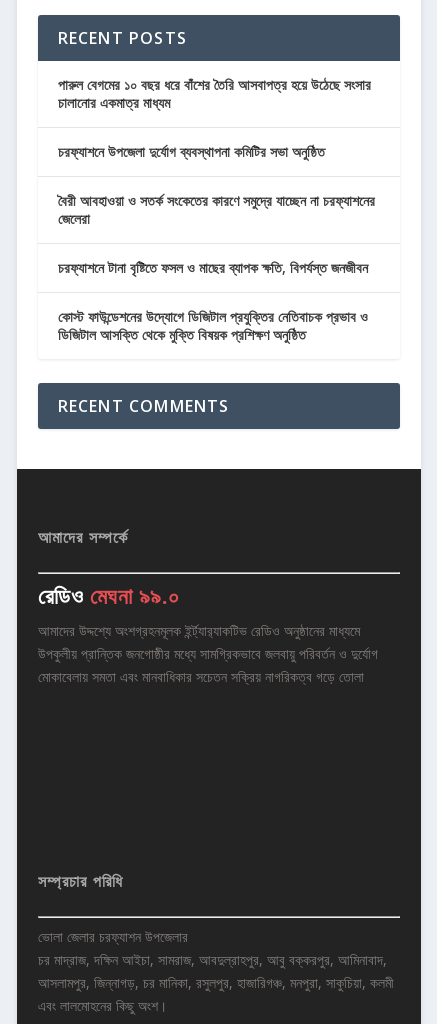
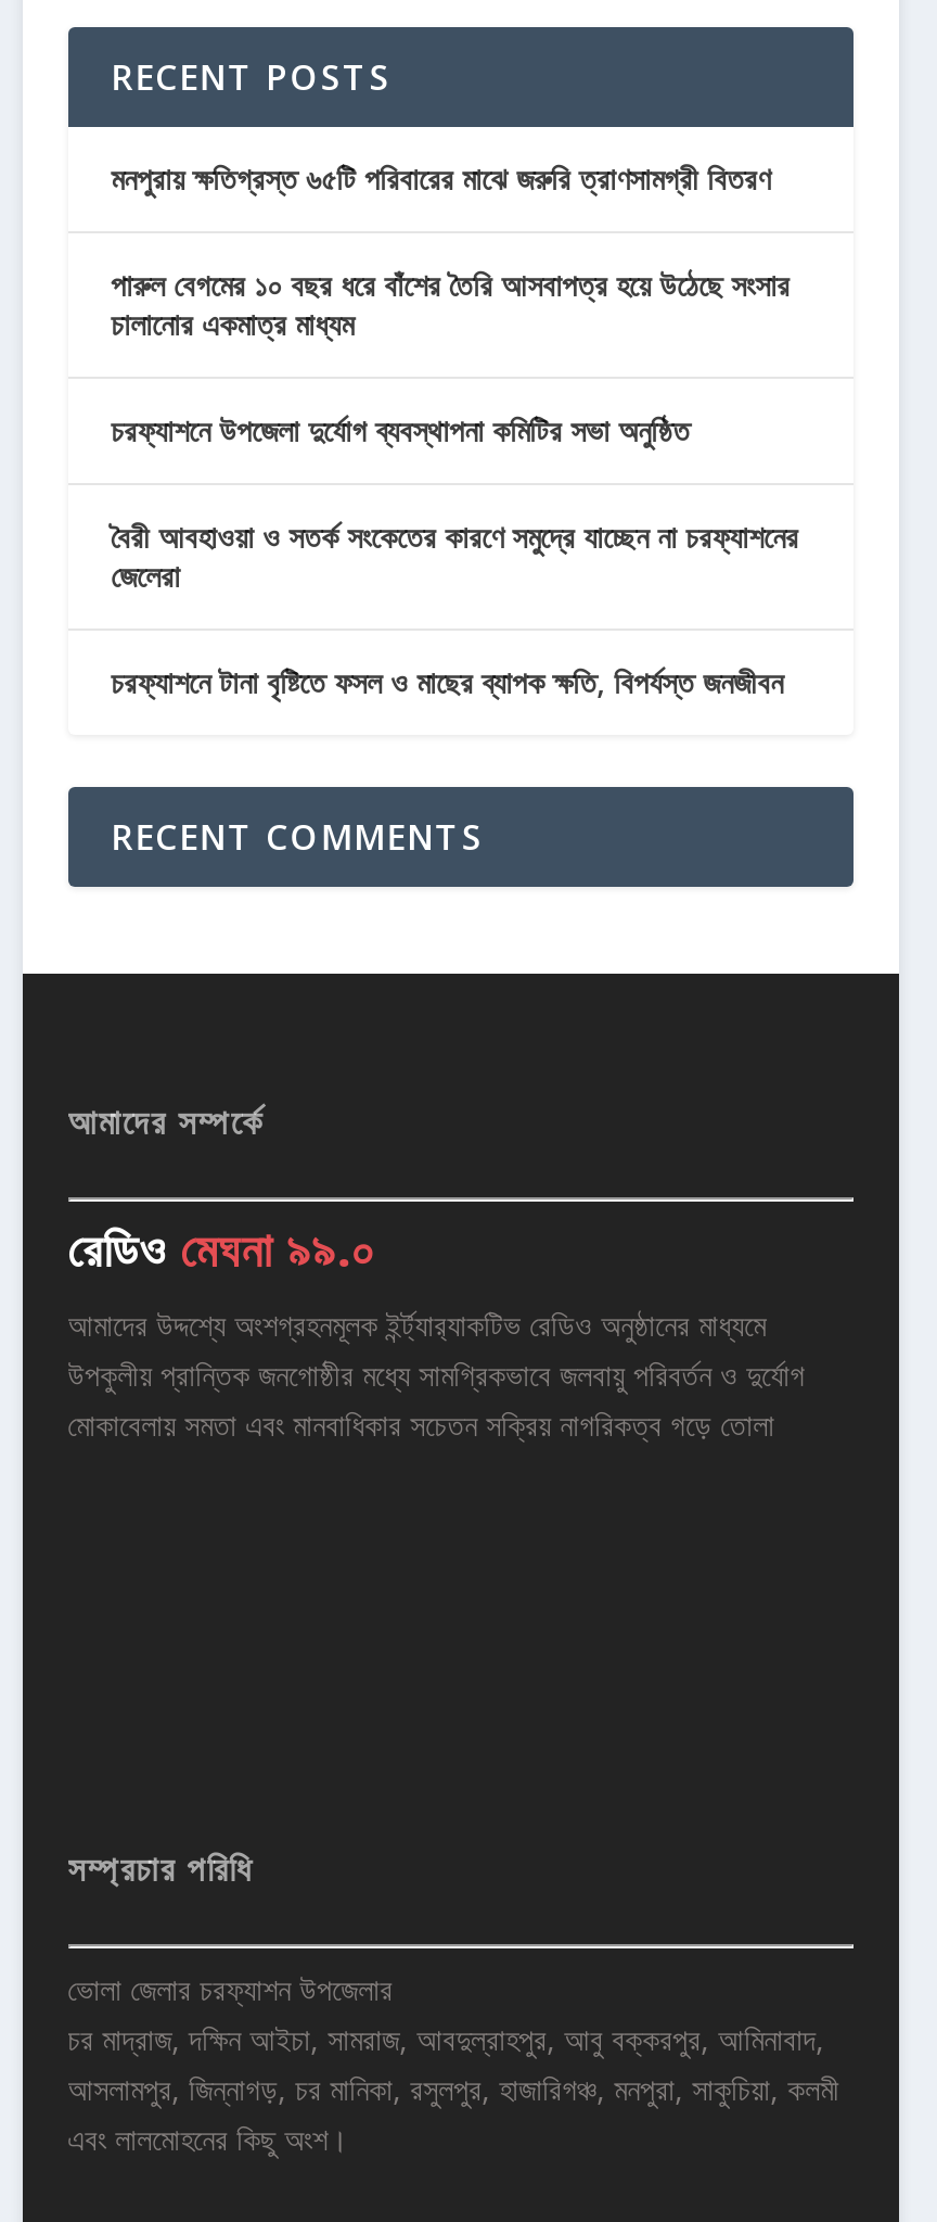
none -> [111,157,770,198] মনপুরায় ক্ষতিগ্রস্ত ৬৫টি পরিবারের মাঝে জরুরি ত্রাণসামগ্রী বিতরণ
moved [58,75,375,277] -> [111,263,798,702]: পারুল বেগমের ১০ বছর ধরে বাঁশের তৈরি আসবাপত্র হয়ে উঠেছে সংসার | চালানোর একমাত্র মাধ্যম | চরফ্যাশনে উপজেলা দুর্যোগ ব্যবস্থাপনা কমিটির সভা অনুষ্ঠিত | বৈরী আবহাওয়া ও সতর্ক সংকেতের কারণে সমুদ্রে যাচ্ছেন না চরফ্যাশনের | জেলেরা | চরফ্যাশনে টানা বৃষ্টিতে ফসল ও মাছের ব্যাপক ক্ষতি, বিপর্যস্ত জনজীবন
[58,307,368,344] কোস্ট ফাউন্ডেশনের উদ্যোগে ডিজিটাল প্রযুক্তির নেতিবাচক প্রভাব ও | ডিজিটাল আসক্তি থেকে মুক্তি বিষয়ক প্রশিক্ষণ অনুষ্ঠিত -> none

